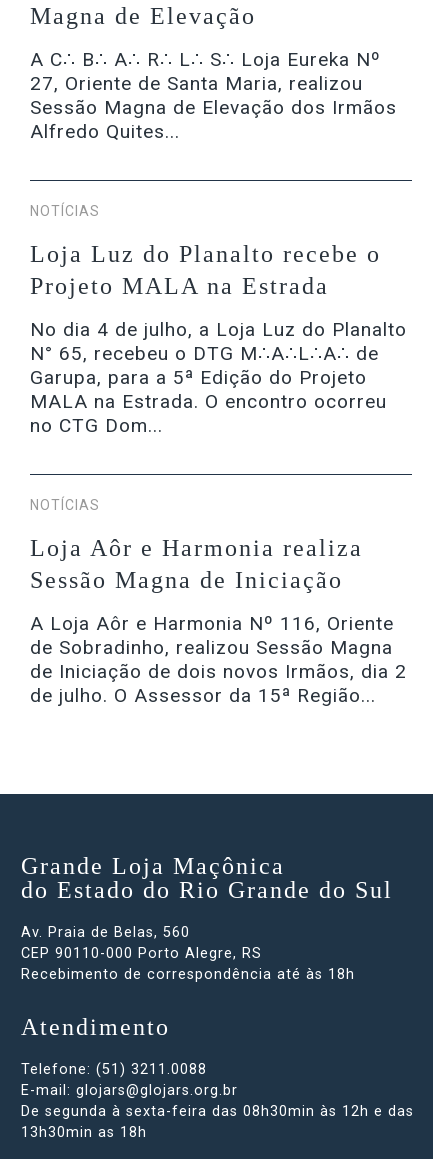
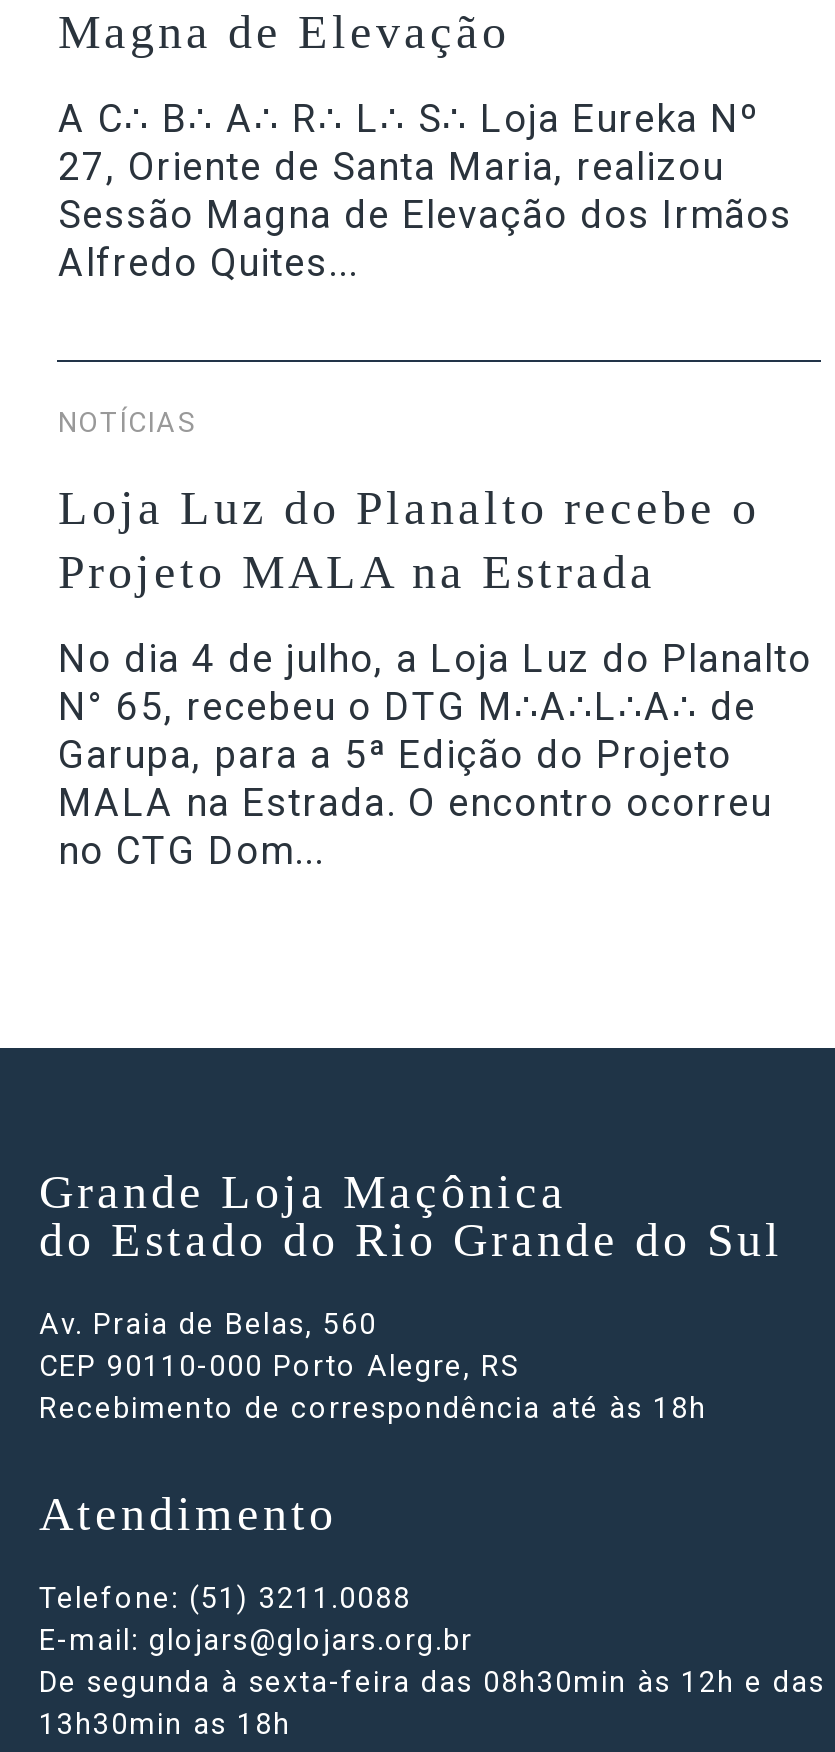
[30,497,407,707] NOTÍCIAS | Loja Aôr e Harmonia realiza | Sessão Magna de Iniciação | A Loja Aôr e Harmonia Nº 116, Oriente | de Sobradinho, realizou Sessão Magna | de Iniciação de dois novos Irmãos, dia 2 | de julho. O Assessor da 15ª Região... -> none

